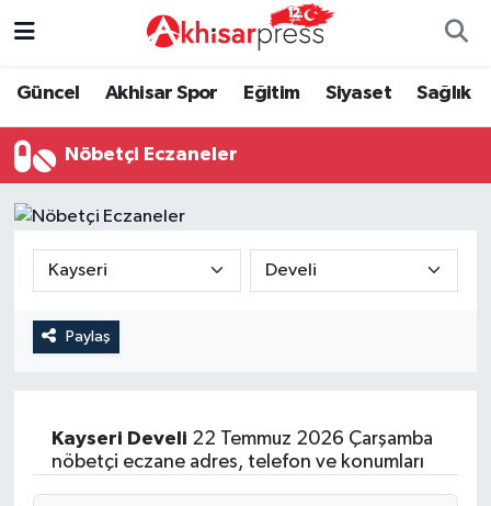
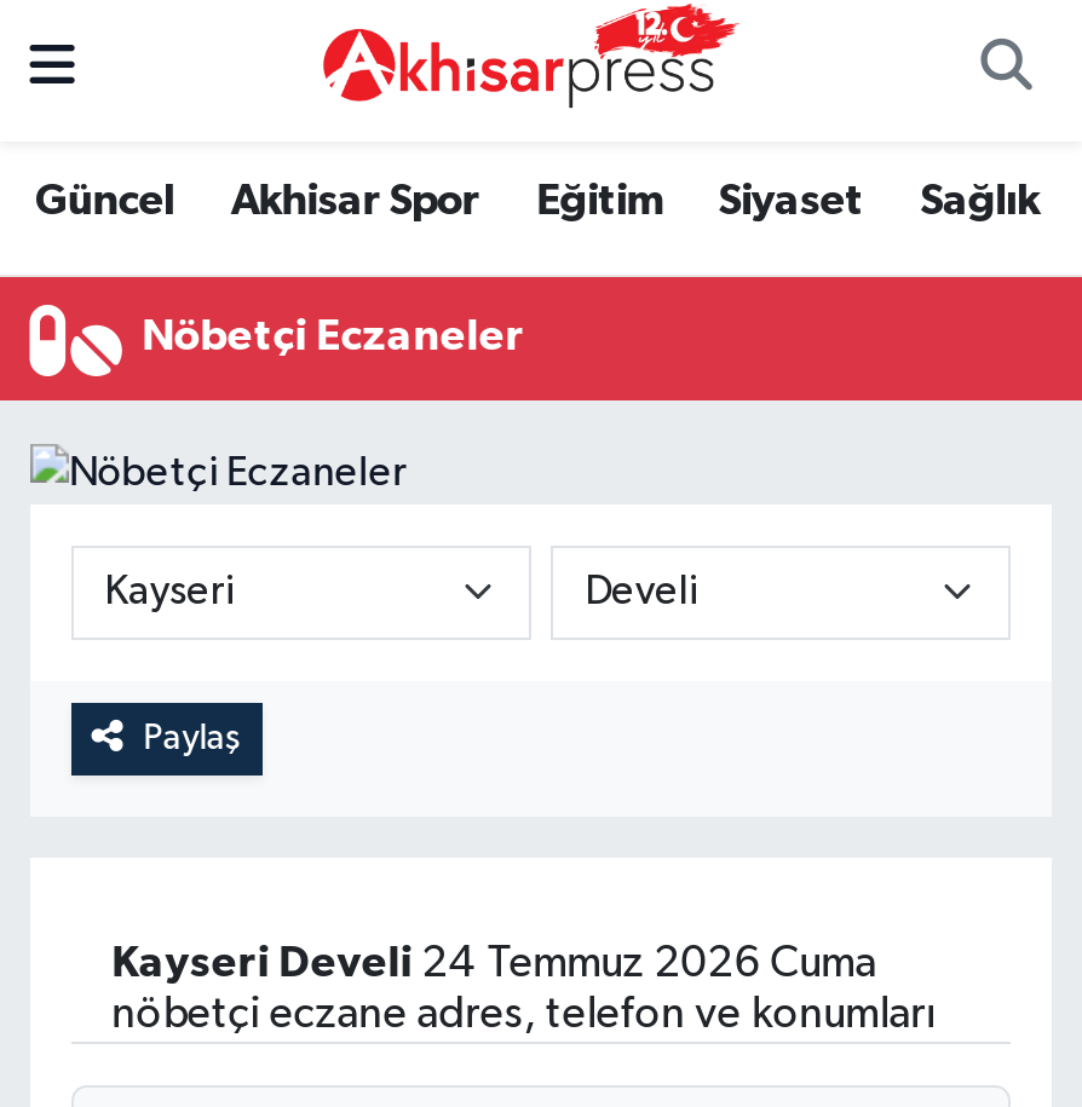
[51,429,433,449] Kayseri Develi 22 Temmuz 2026 Çarşamba -> [112,943,877,987] Kayseri Develi 24 Temmuz 2026 Cuma

